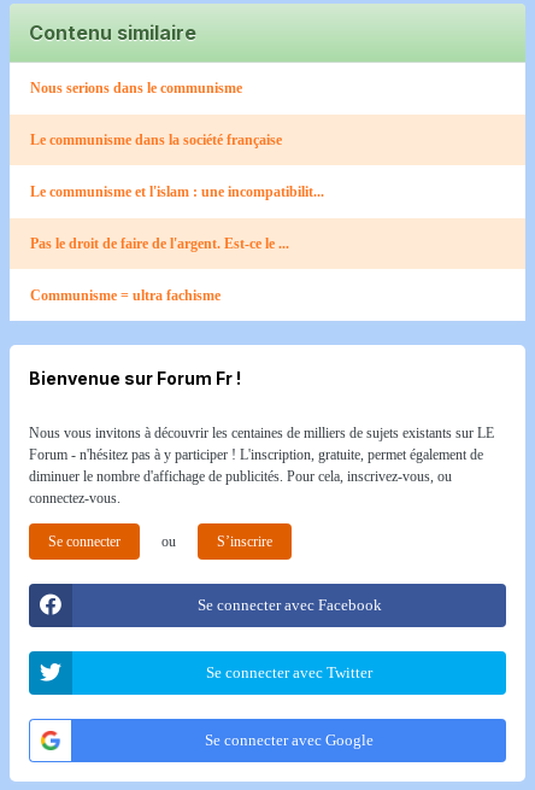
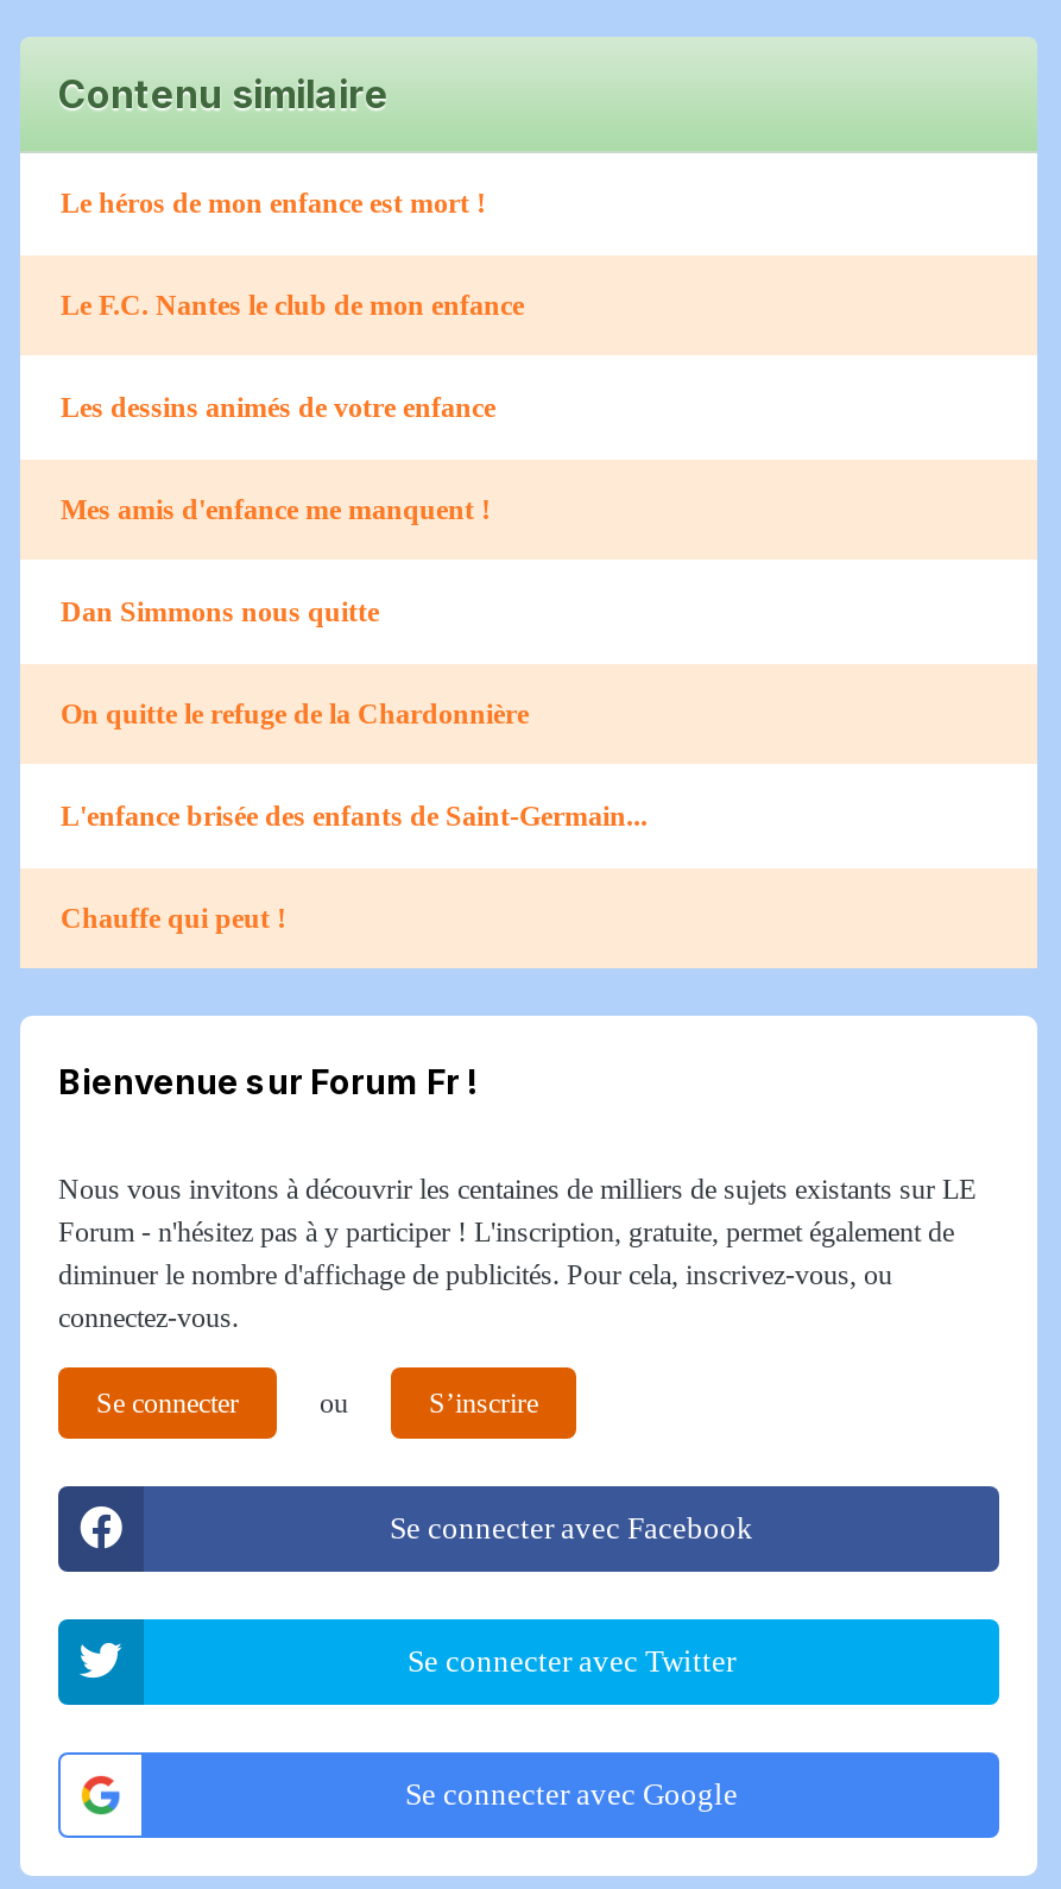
[30,80,324,304] Nous serions dans le communisme | Le communisme dans la société française | Le communisme et l'islam : une incompatibilit... | Pas le droit de faire de l'argent. Est-ce le ... | Communisme = ultra fachisme -> [61,187,648,936] Le héros de mon enfance est mort ! | Le F.C. Nantes le club de mon enfance | Les dessins animés de votre enfance | Mes amis d'enfance me manquent ! | Dan Simmons nous quitte | On quitte le refuge de la Chardonnière | L'enfance brisée des enfants de Saint-Germain... | Chauffe qui peut !

